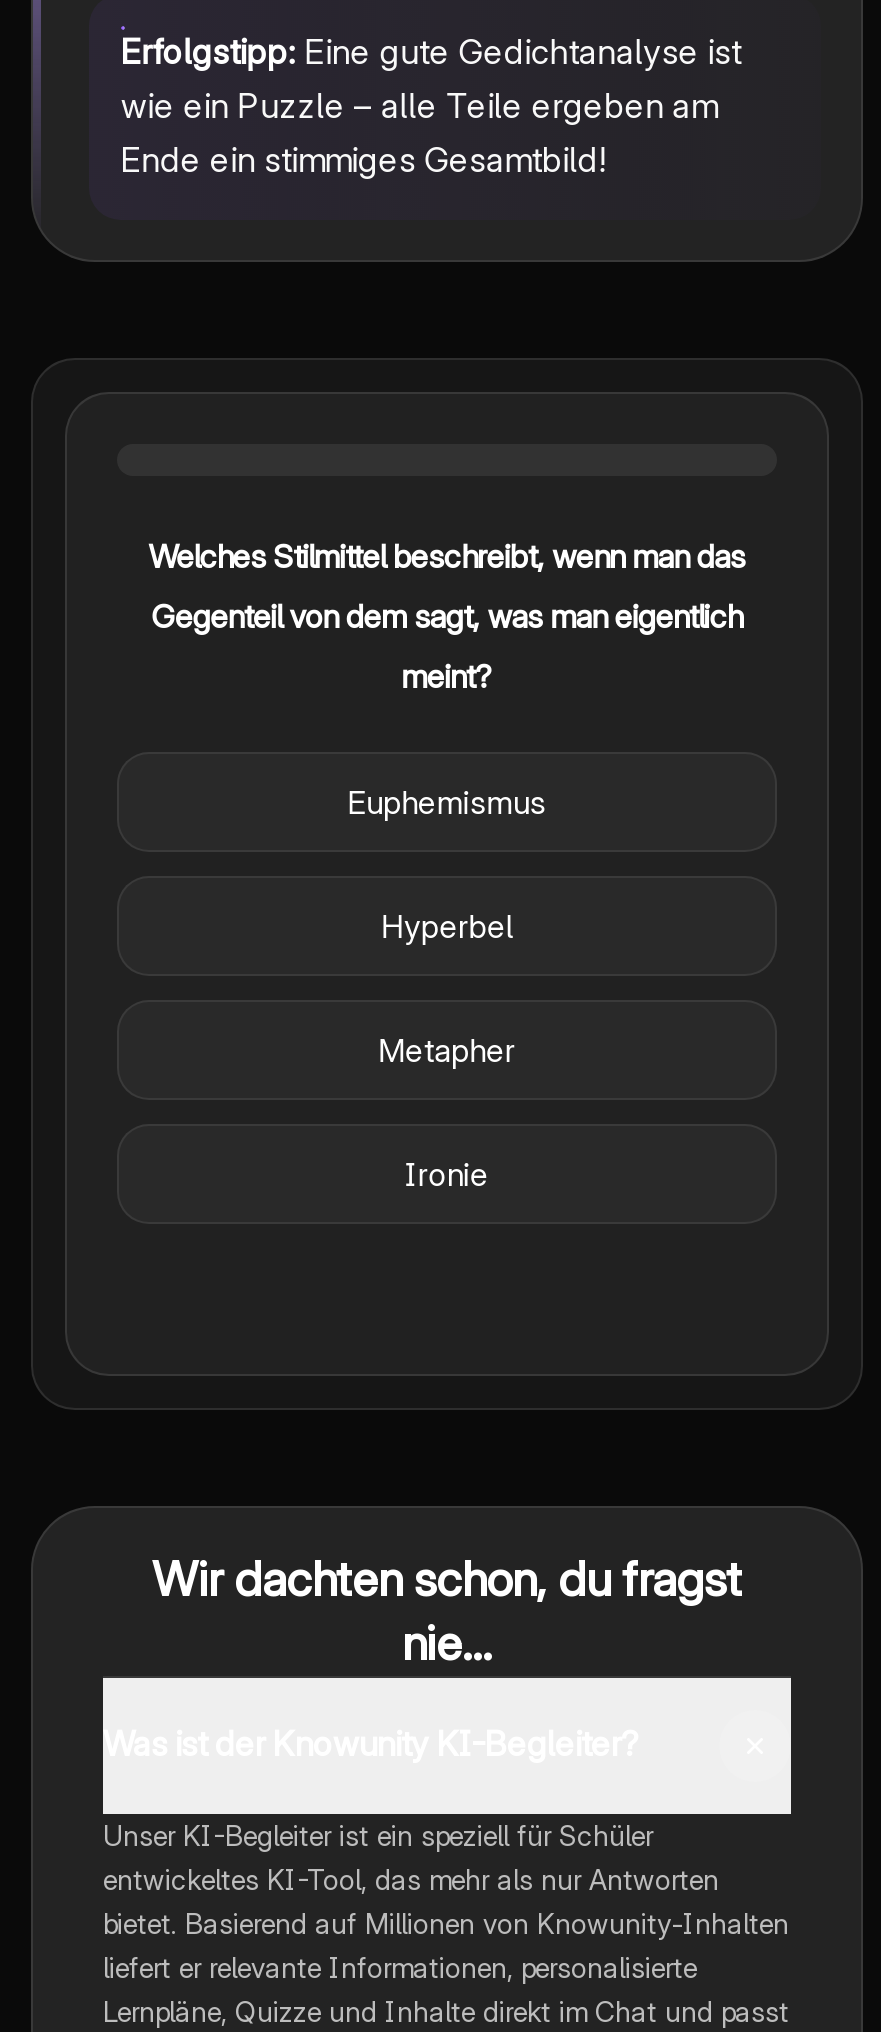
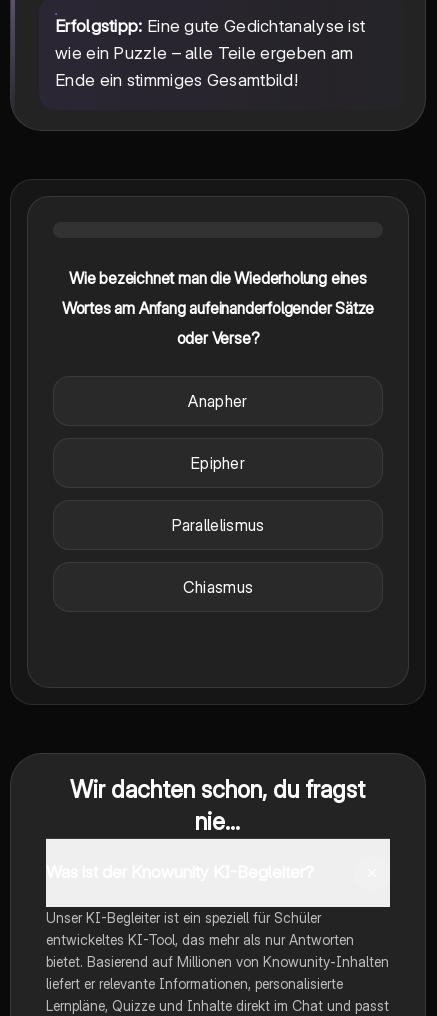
[149,535,745,575] Welches Stilmittel beschreibt, wenn man das -> [69,267,367,287] Wie bezeichnet man die Wiederholung eines
[151,595,743,635] Gegenteil von dem sagt, was man eigentlich -> [62,297,374,317] Wortes am Anfang aufeinanderfolgender Sätze
[401,655,493,695] meint? -> [177,327,259,347] oder Verse?
[348,781,546,821] Euphemismus -> [188,390,247,410] Anapher
[382,905,512,945] Hyperbel -> [191,452,245,472] Epipher
[379,1029,515,1069] Metapher -> [171,514,264,534] Parallelismus
[405,1153,489,1193] Ironie -> [183,576,253,596] Chiasmus

